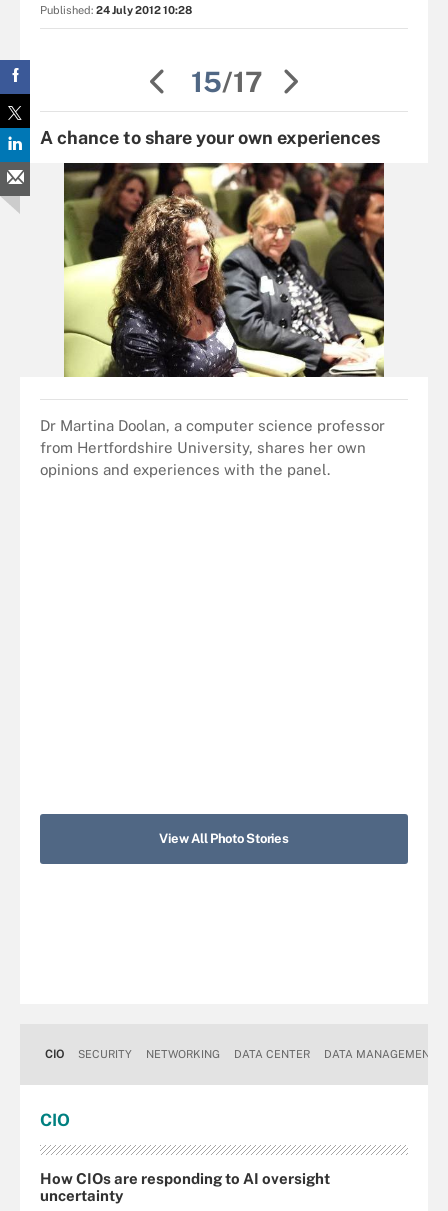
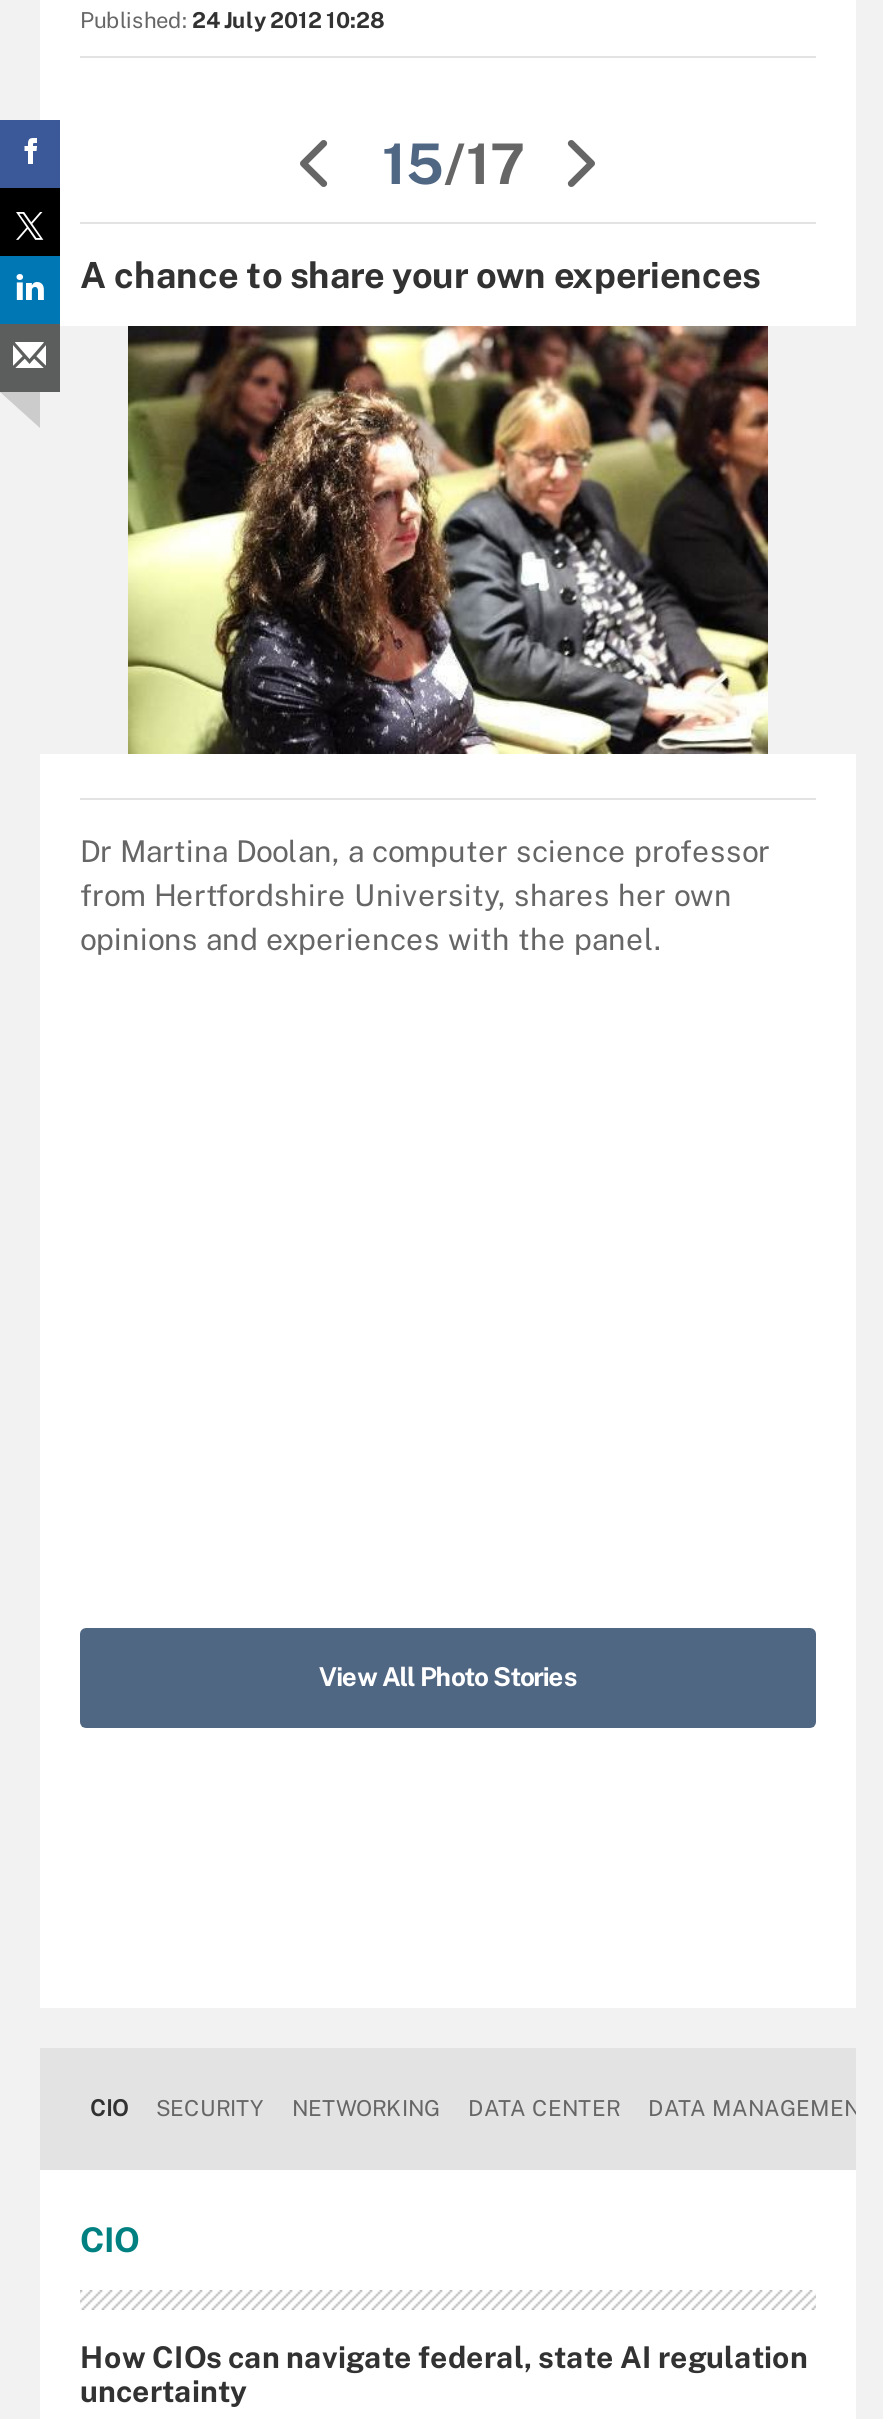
[40,1170,330,1187] How CIOs are responding to AI oversight -> [80,2340,808,2374] How CIOs can navigate federal, state AI regulation

